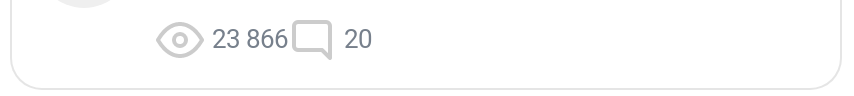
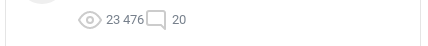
[212,24,372,54] 23 866 20 -> [106,12,186,27] 23 476 20

